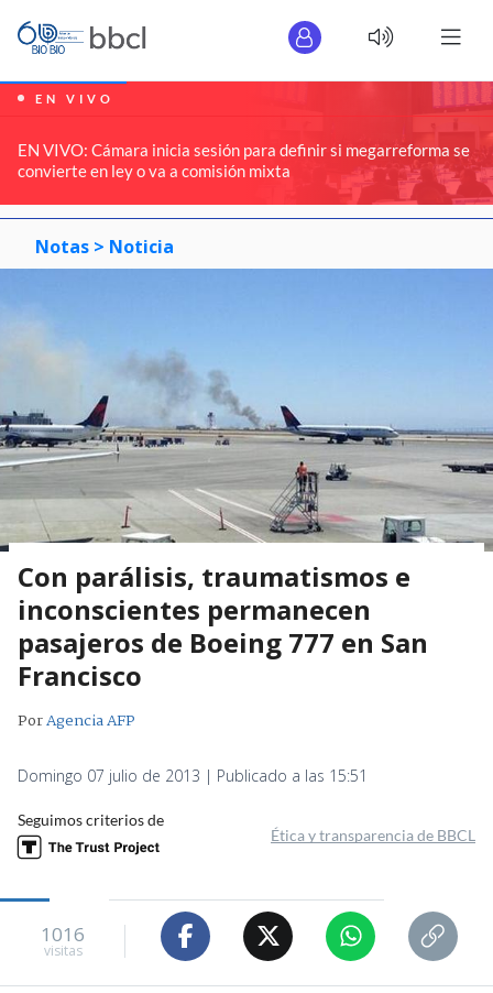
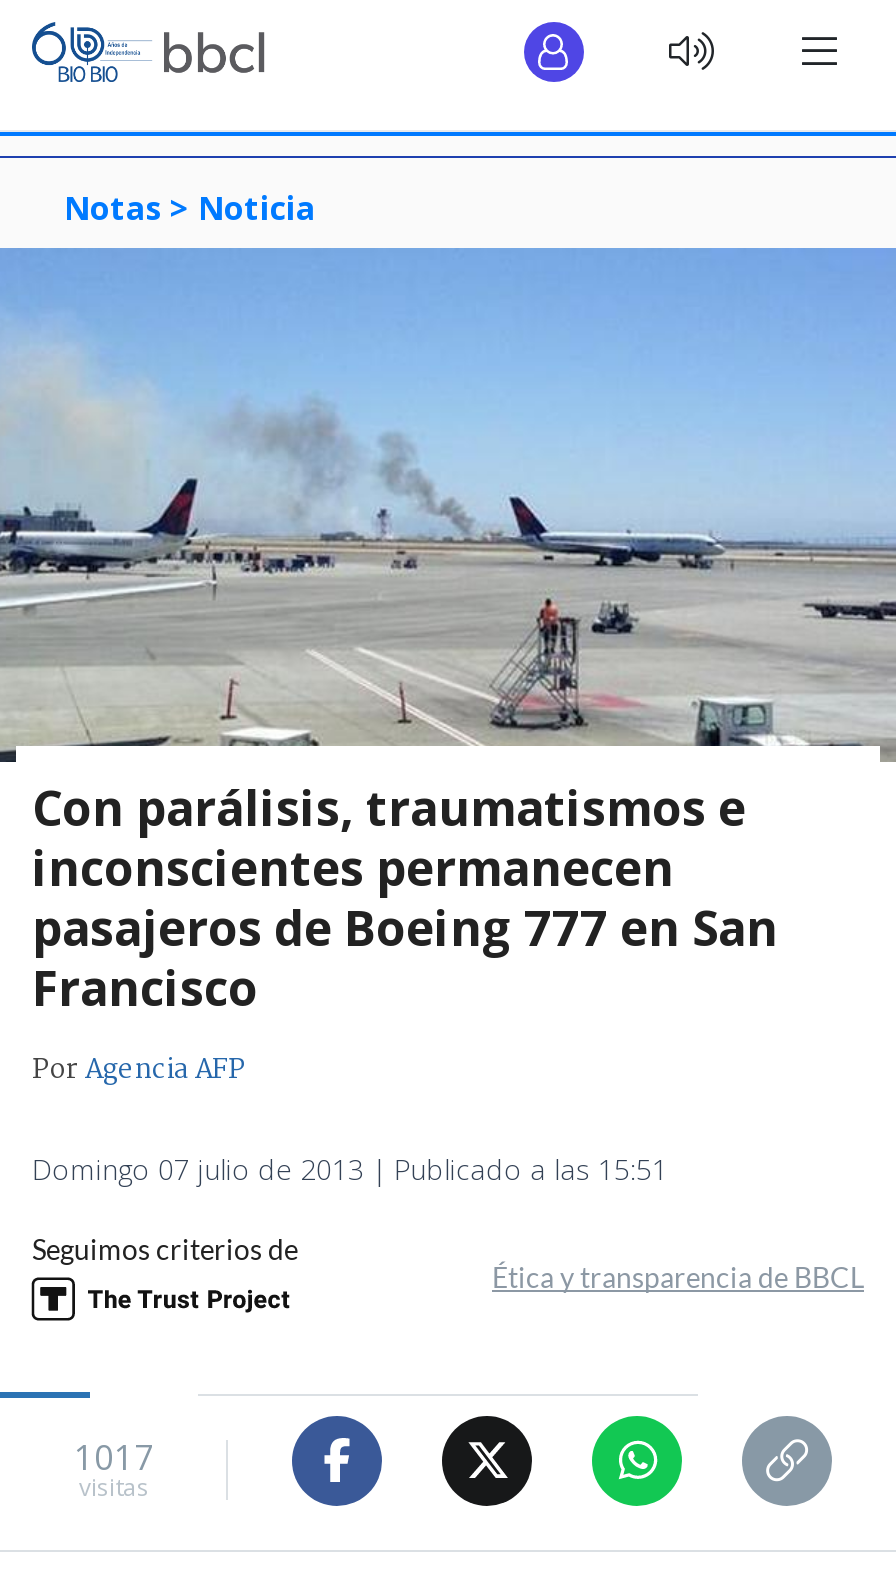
[3,80,490,207] [image] | EN VIVO | EN VIVO: Cámara inicia sesión para definir si megarreforma se | convierte en ley o va a comisión mixta -> none
[41,922,85,947] 1016 -> [74,1435,154,1481] 1017

